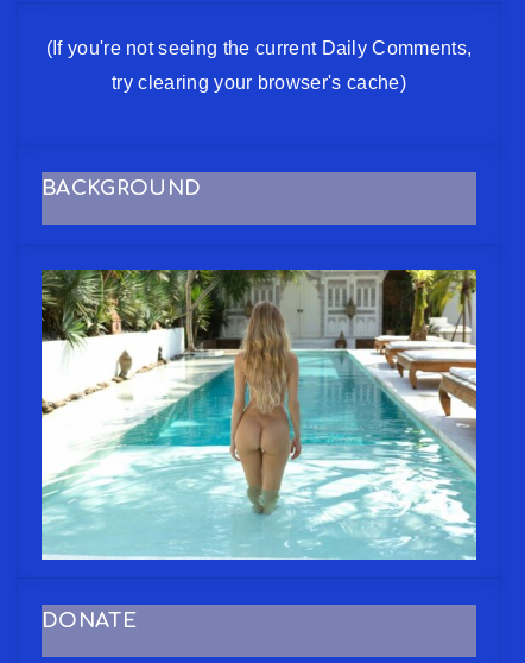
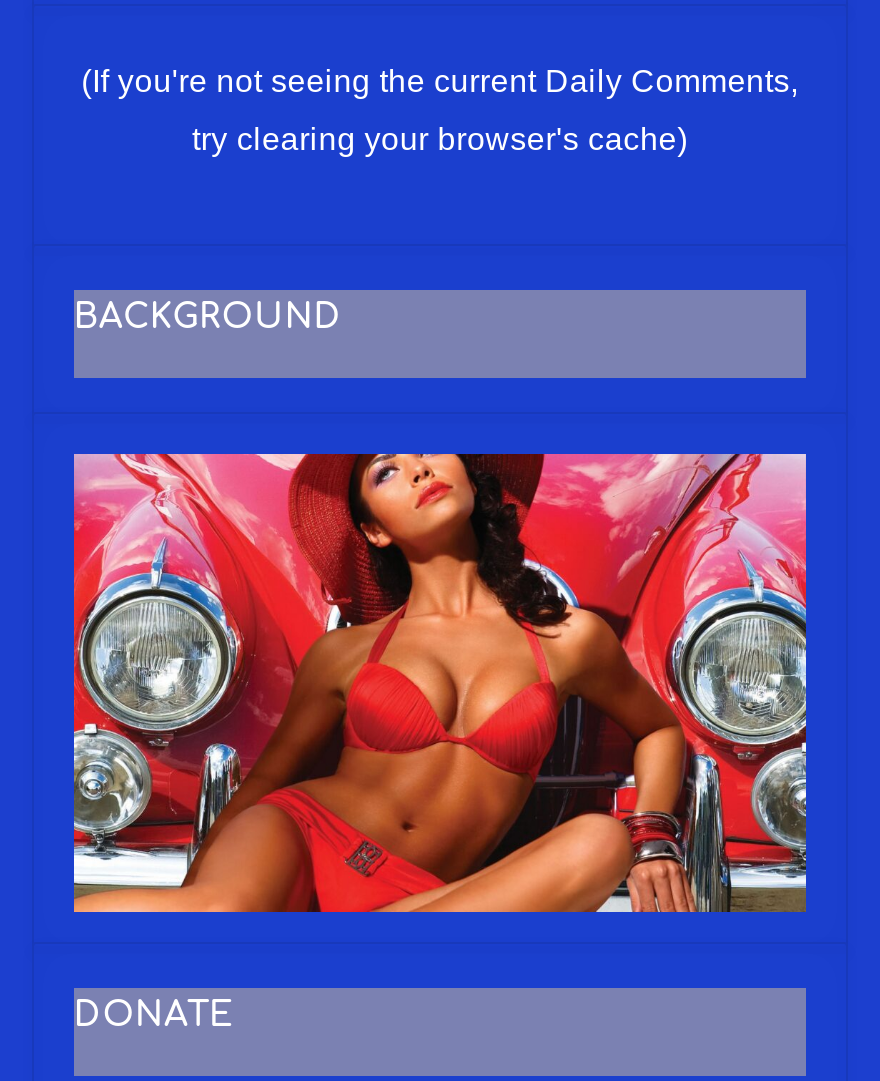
[40,269,477,561] [image] -> [72,452,808,914] [image]

